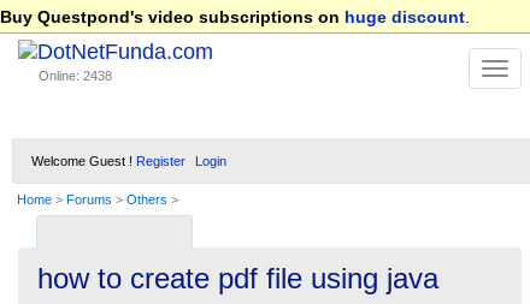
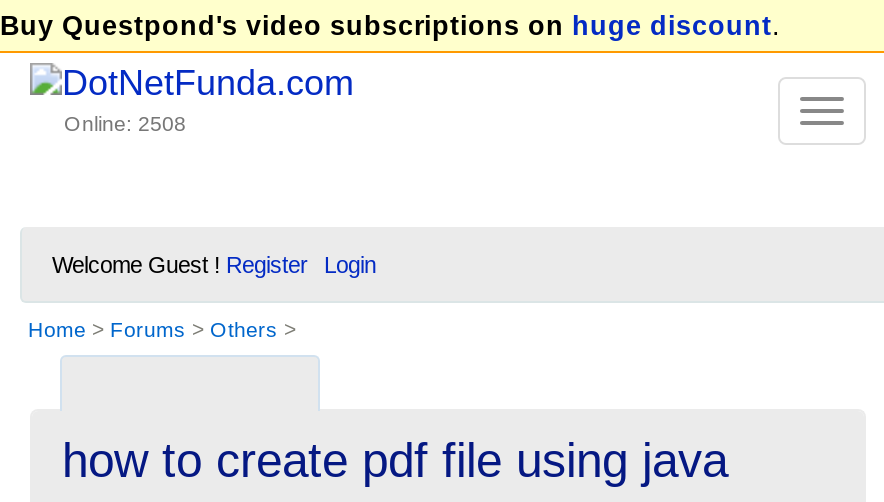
[39,69,112,83] Online: 2438 -> [64,111,186,135] Online: 2508

